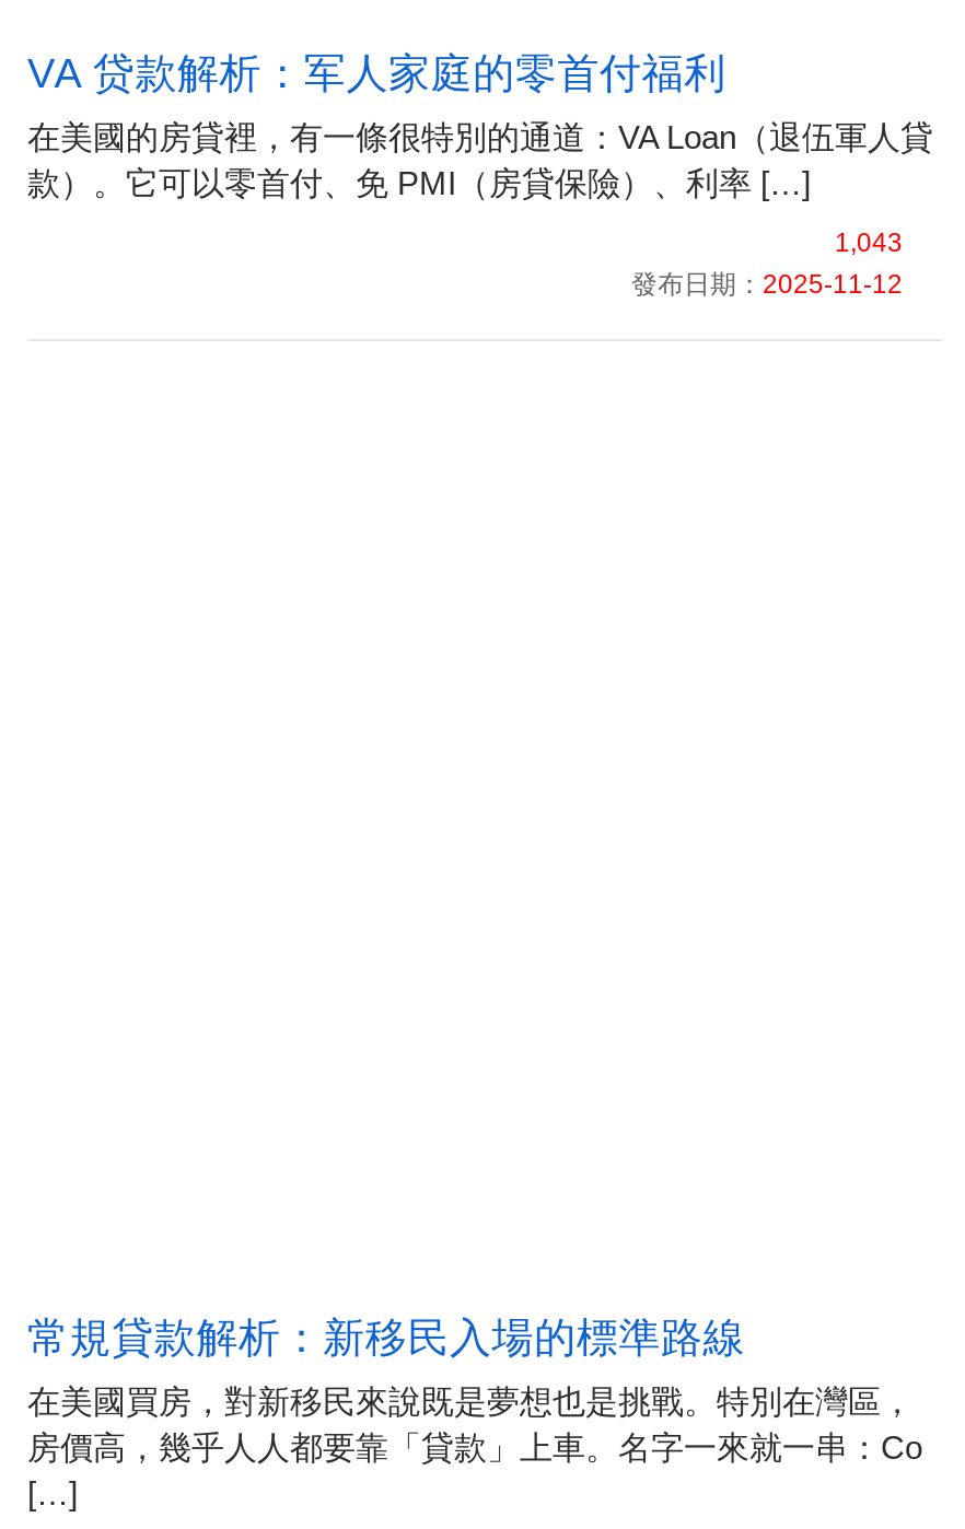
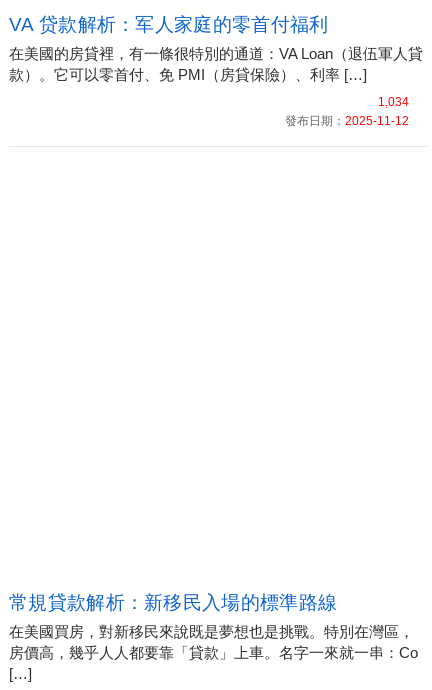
[835,227,903,258] 1,043 -> [378,95,409,109] 1,034

